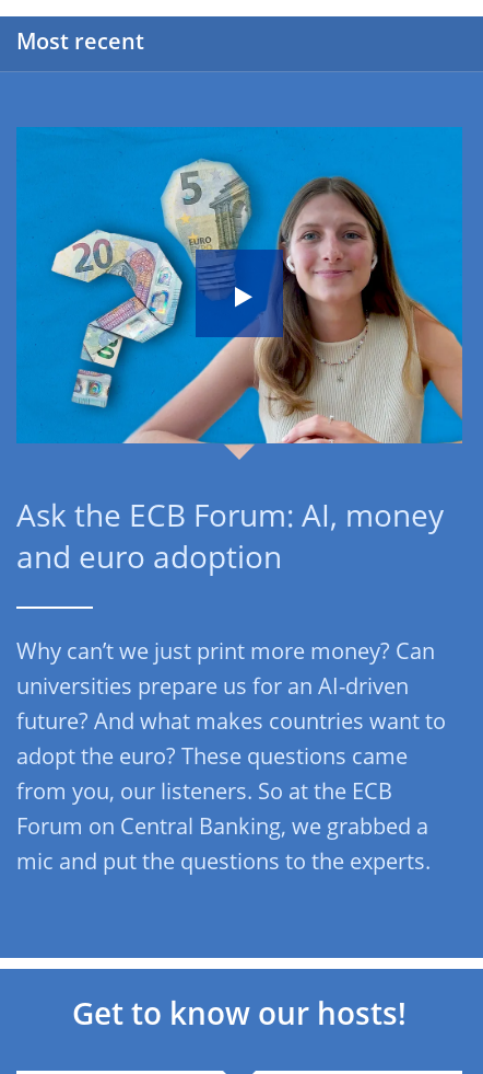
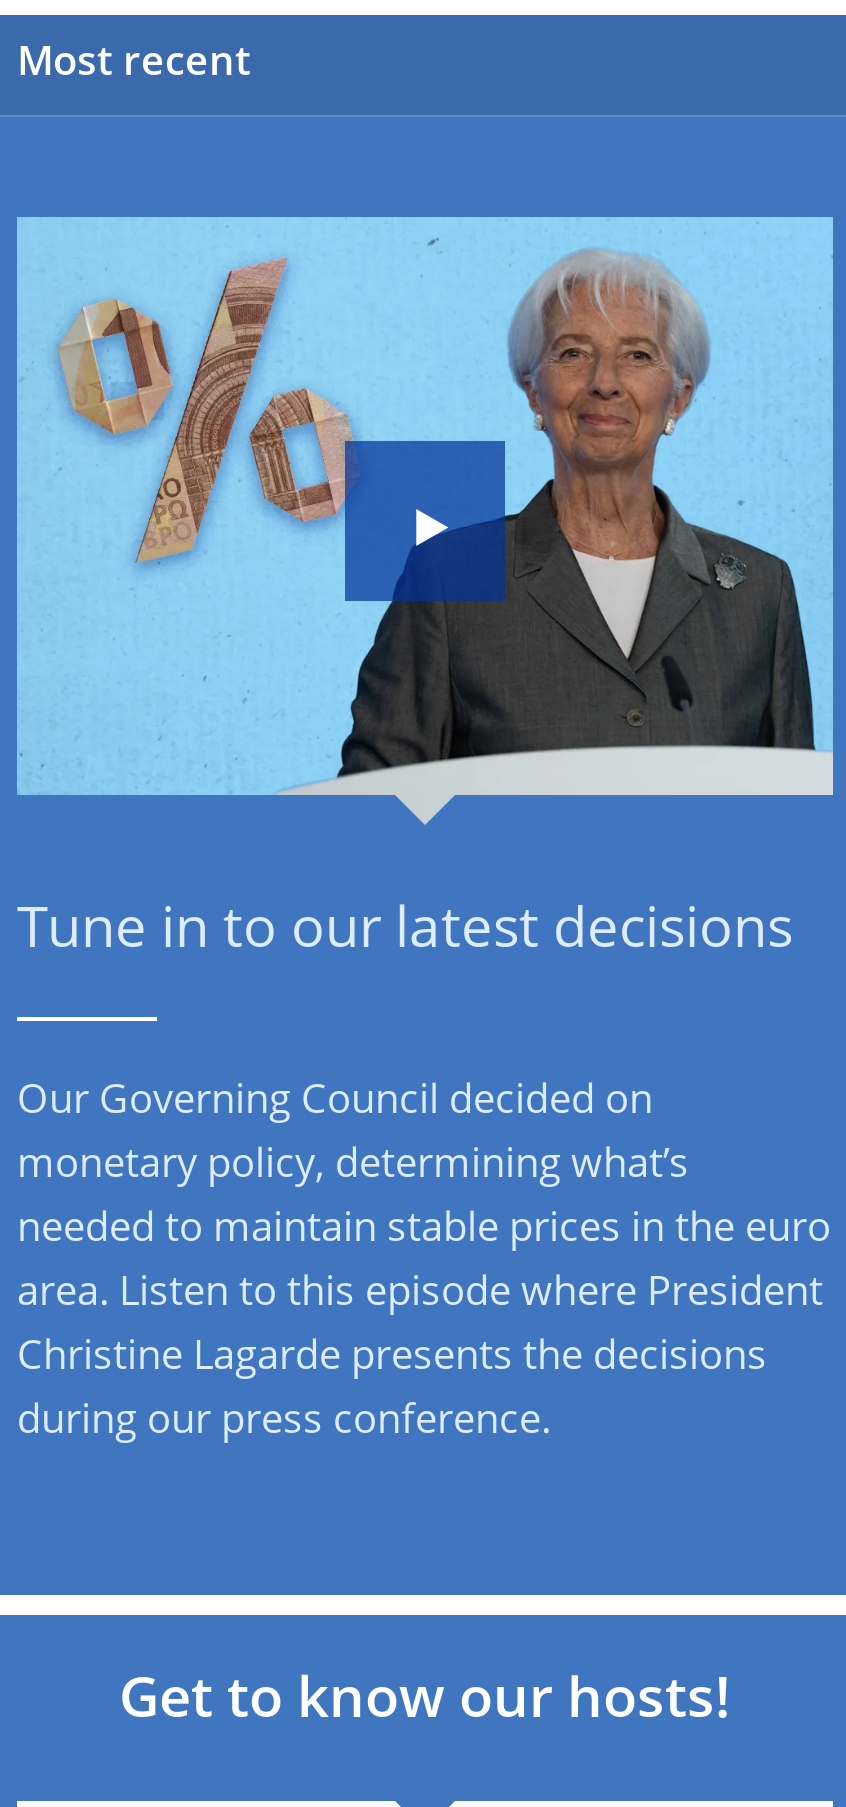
[16,127,463,454] [image] -> [17,215,835,795] [image]
[16,503,446,875] Ask the ECB Forum: AI, money | and euro adoption | Why can’t we just print more money? Can | universities prepare us for an AI-driven | future? And what makes countries want to | adopt the euro? These questions came | from you, our listeners. So at the ECB | Forum on Central Banking, we grabbed a | mic and put the questions to the experts. -> [17,905,831,1443] Tune in to our latest decisions | Our Governing Council decided on | monetary policy, determining what’s | needed to maintain stable prices in the euro | area. Listen to this episode where President | Christine Lagarde presents the decisions | during our press conference.

